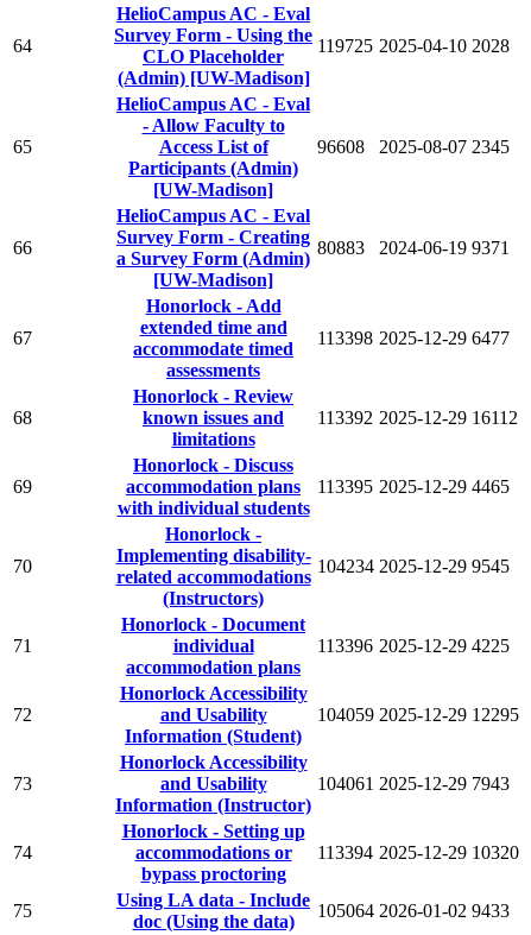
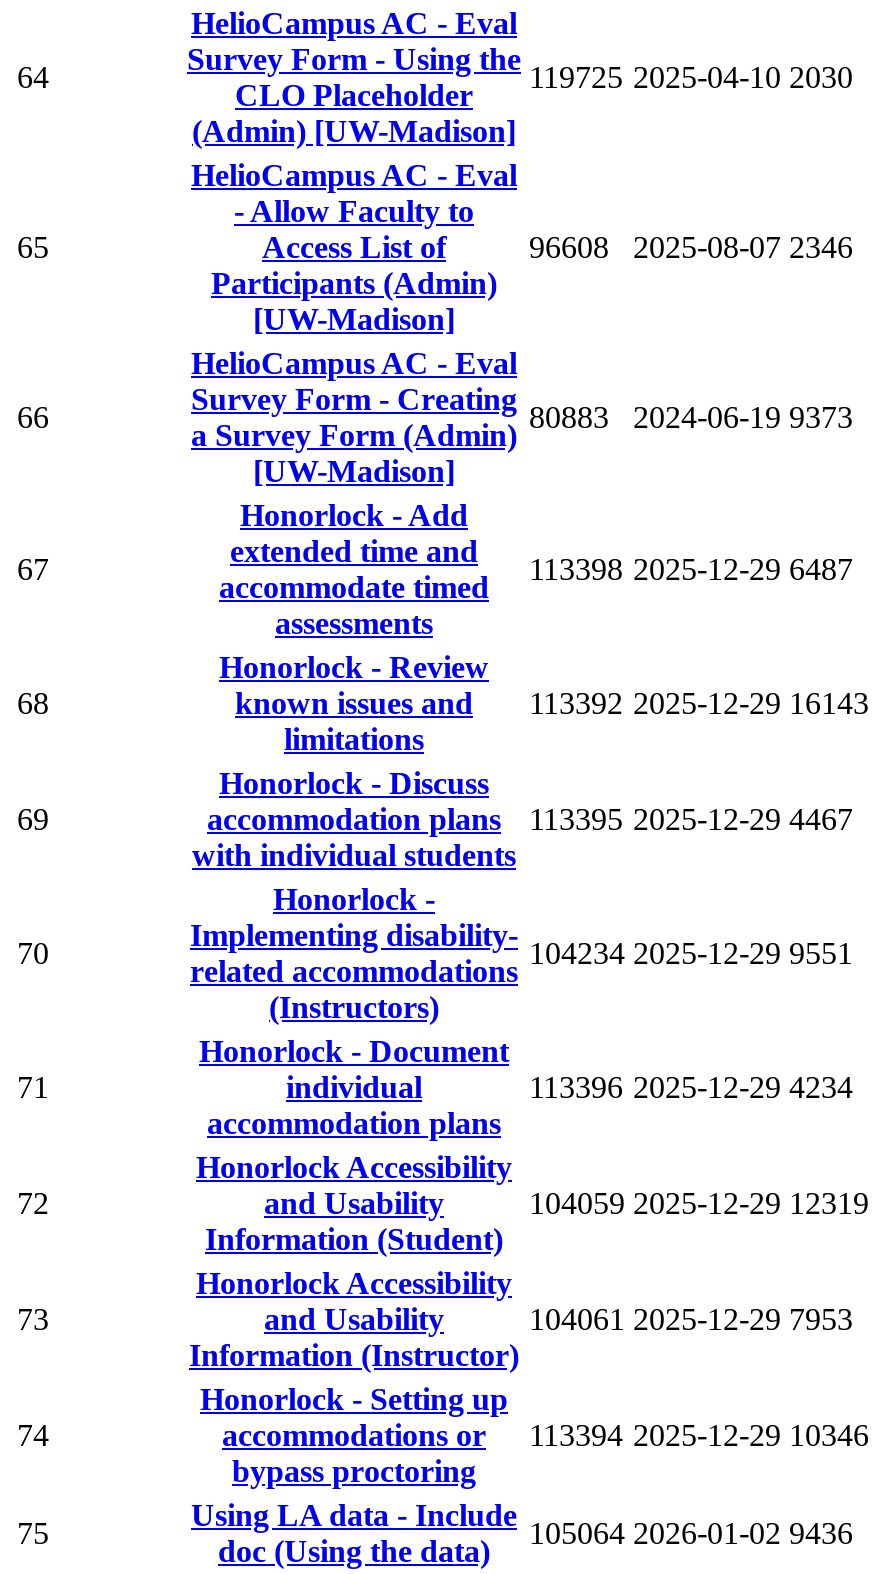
[317,35,510,56] 119725 2025-04-10 2028 -> [529,60,853,94] 119725 2025-04-10 2030
[317,136,510,157] 96608 2025-08-07 2345 -> [529,230,853,264] 96608 2025-08-07 2346
[317,237,510,258] 80883 2024-06-19 9371 -> [529,400,853,434] 80883 2024-06-19 9373
[317,328,510,348] 113398 2025-12-29 6477 -> [529,552,853,586] 113398 2025-12-29 6487
[143,407,518,427] known issues and 113392 2025-12-29 16112 -> [235,686,869,720] known issues and 113392 2025-12-29 16143
[126,476,510,496] accommodation plans 113395 2025-12-29 4465 -> [207,802,853,836] accommodation plans 113395 2025-12-29 4467
[317,556,510,576] 104234 2025-12-29 9545 -> [529,936,853,970] 104234 2025-12-29 9551
[317,635,510,656] 113396 2025-12-29 4225 -> [529,1070,853,1104] 113396 2025-12-29 4234
[317,704,519,724] 104059 2025-12-29 12295 -> [529,1186,869,1220] 104059 2025-12-29 12319
[317,773,510,793] 104061 2025-12-29 7943 -> [529,1302,853,1336] 104061 2025-12-29 7953
[135,842,519,862] accommodations or 113394 2025-12-29 10320 -> [222,1418,869,1452] accommodations or 113394 2025-12-29 10346
[317,900,510,921] 105064 2026-01-02 9433 -> [529,1516,853,1550] 105064 2026-01-02 9436

